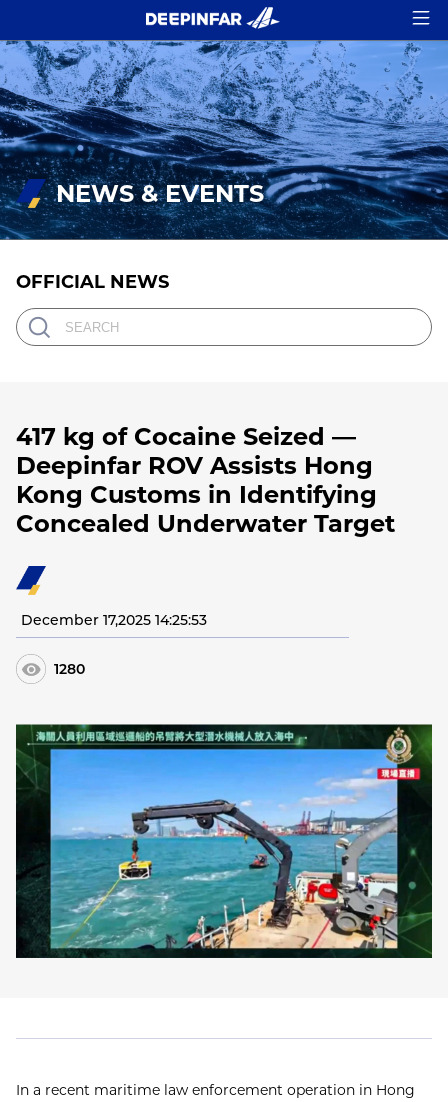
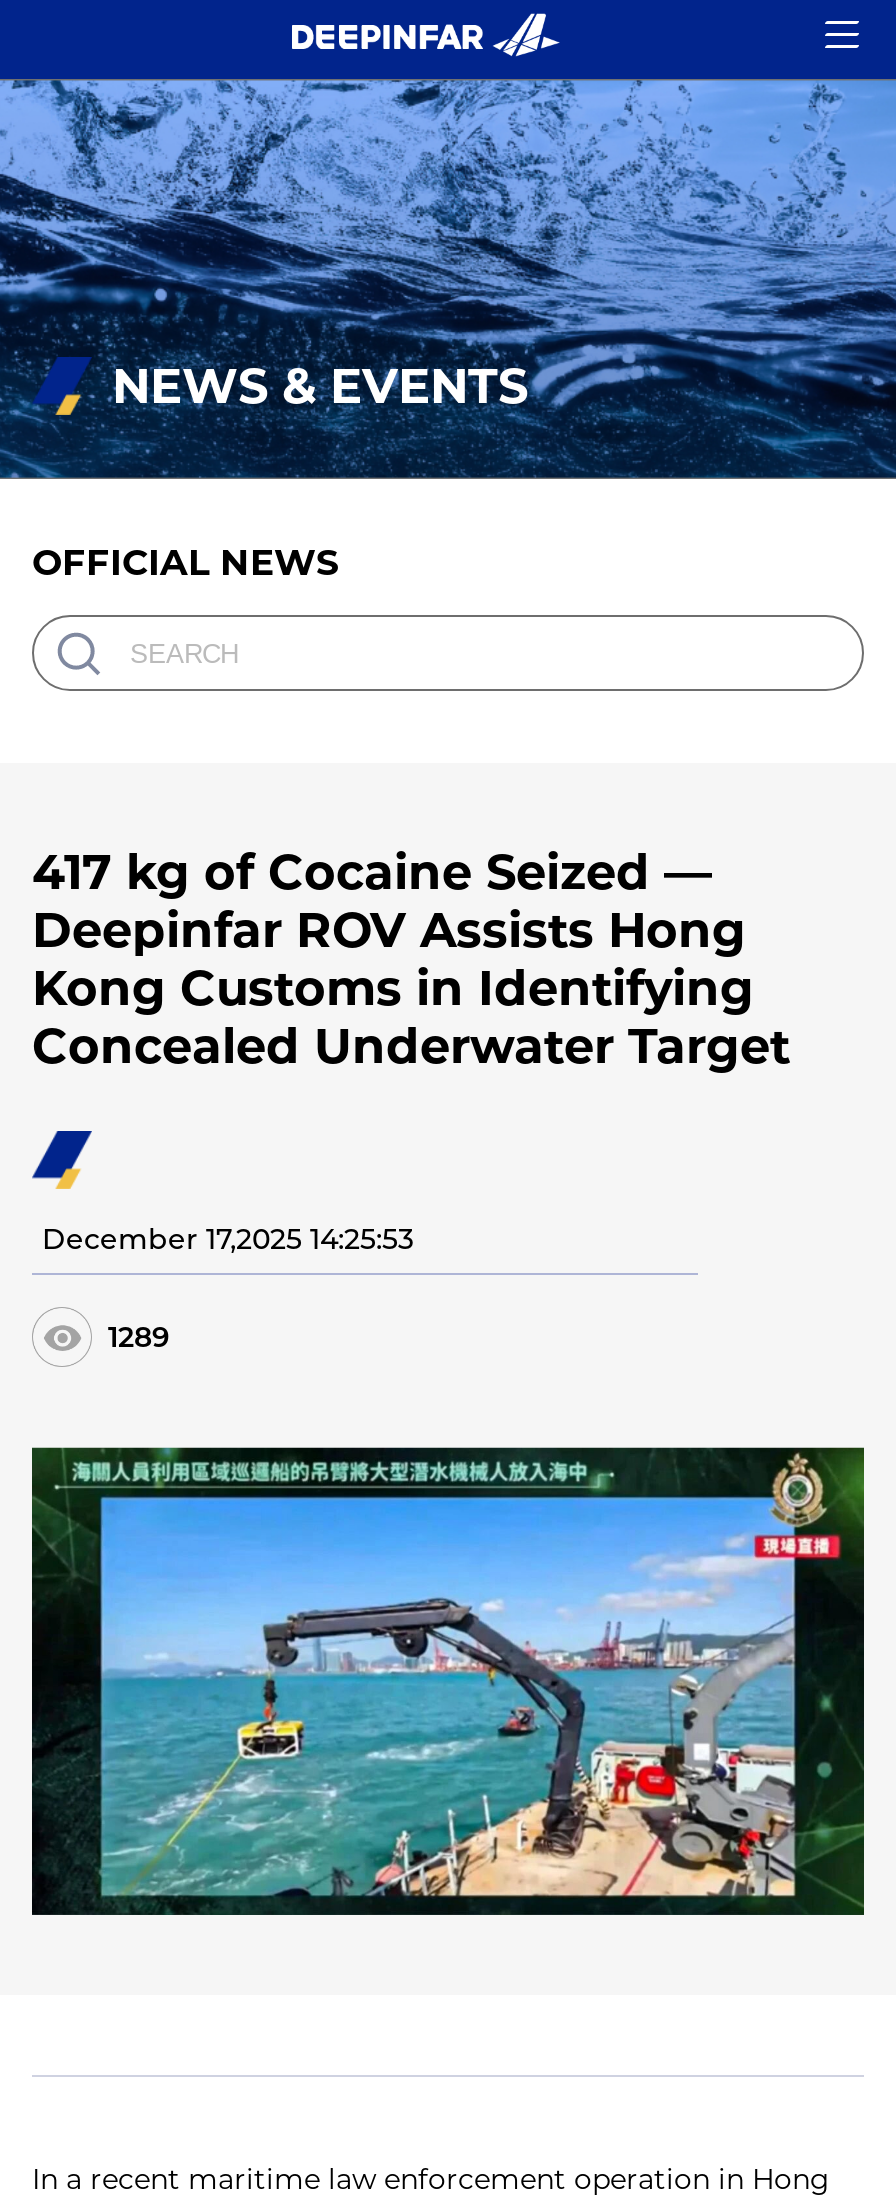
[54,660,85,678] 1280 -> [108,1320,170,1356] 1289

